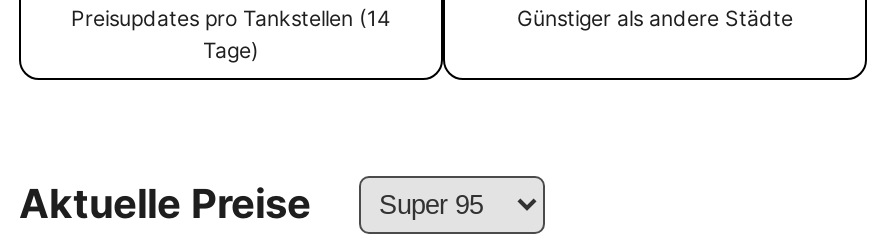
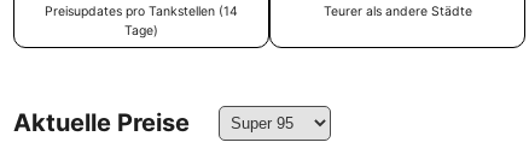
[517,6,793,32] Günstiger als andere Städte -> [323,4,472,19] Teurer als andere Städte

